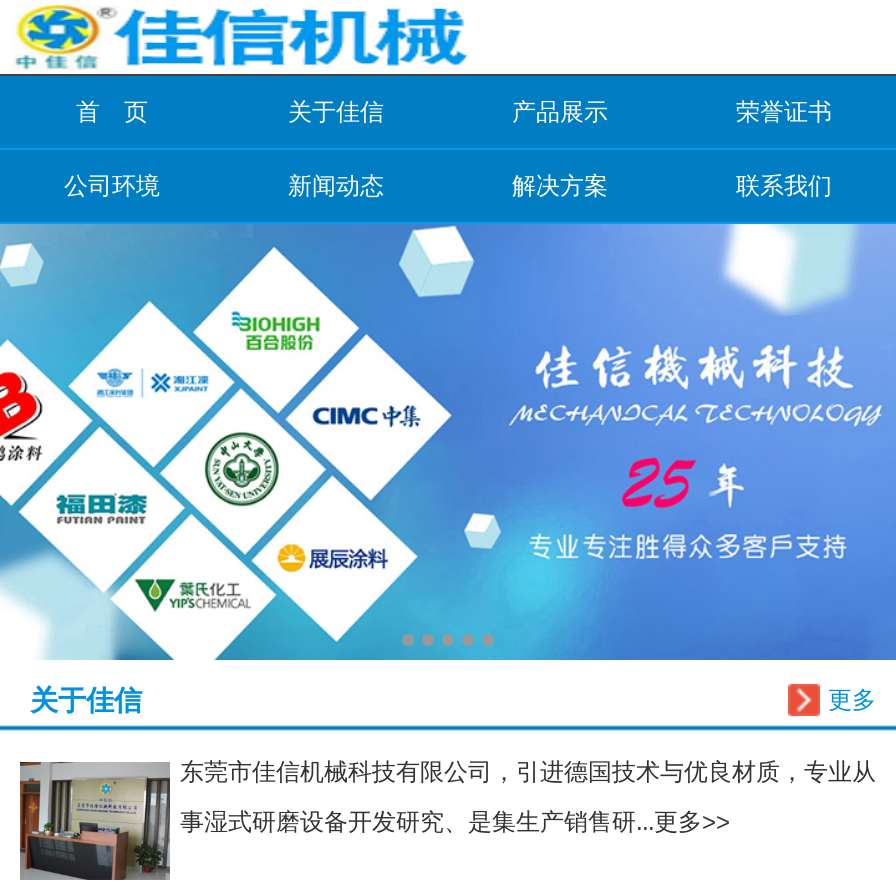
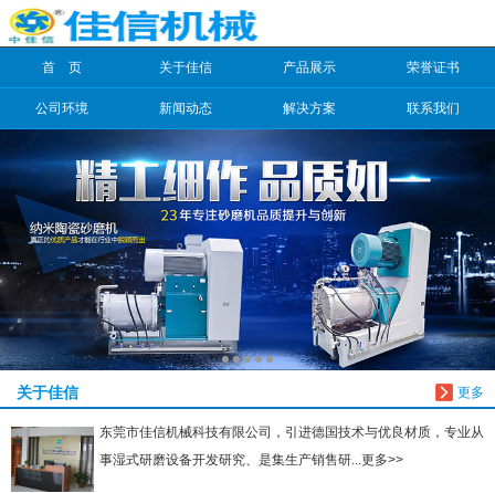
[6,222,890,662] [image] -> [3,128,492,371] [image]

